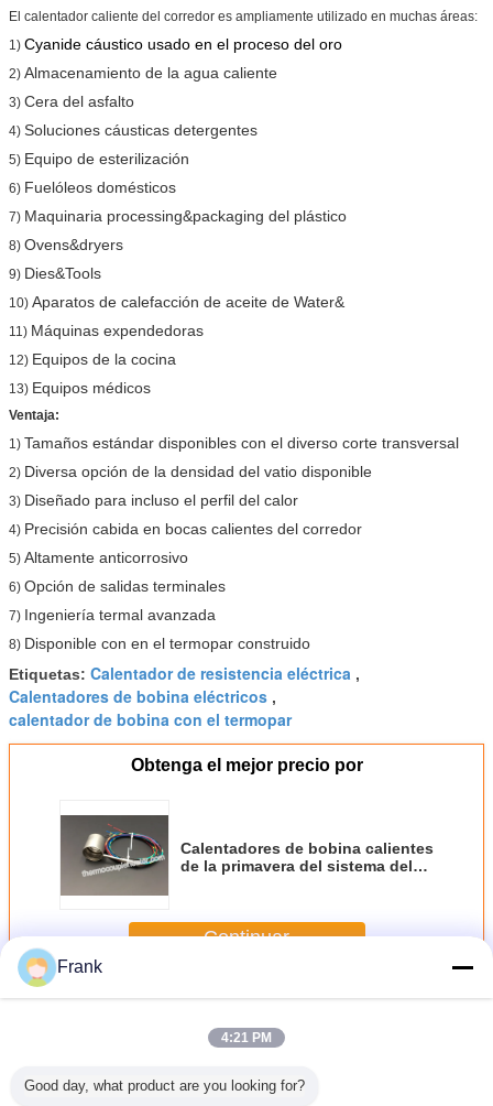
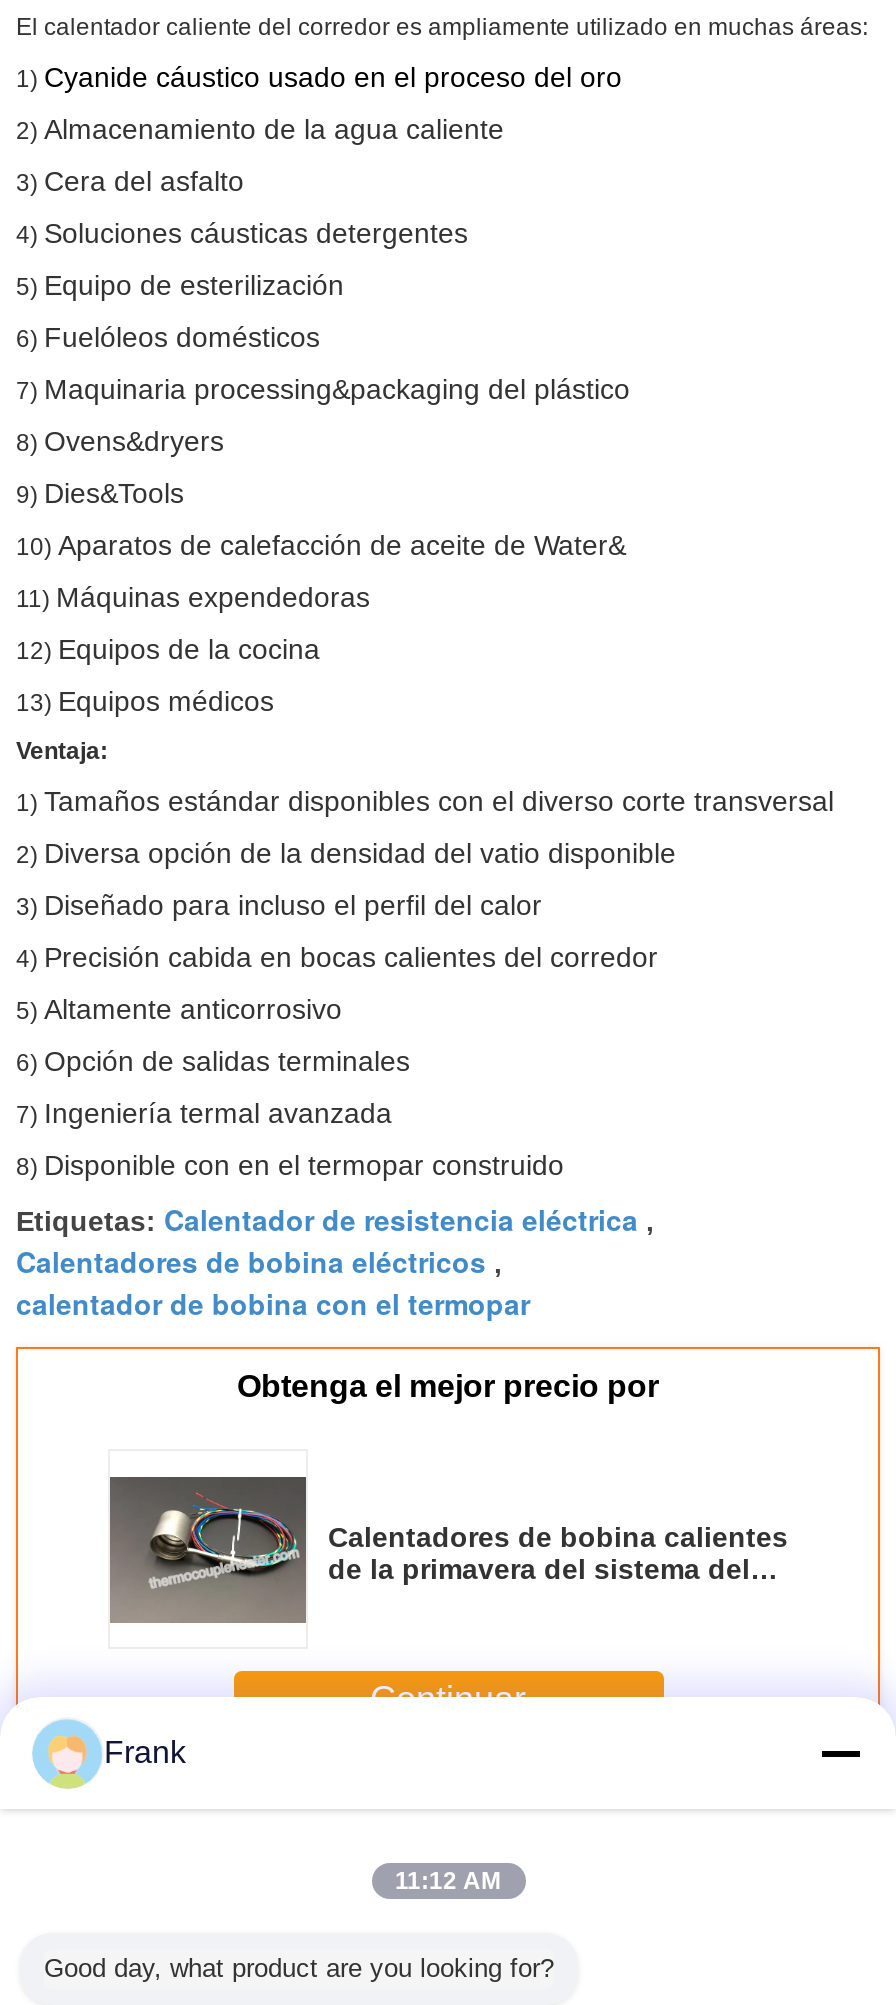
[221,1030,272,1045] 4:21 PM -> [395,1867,501,1895] 11:12 AM

